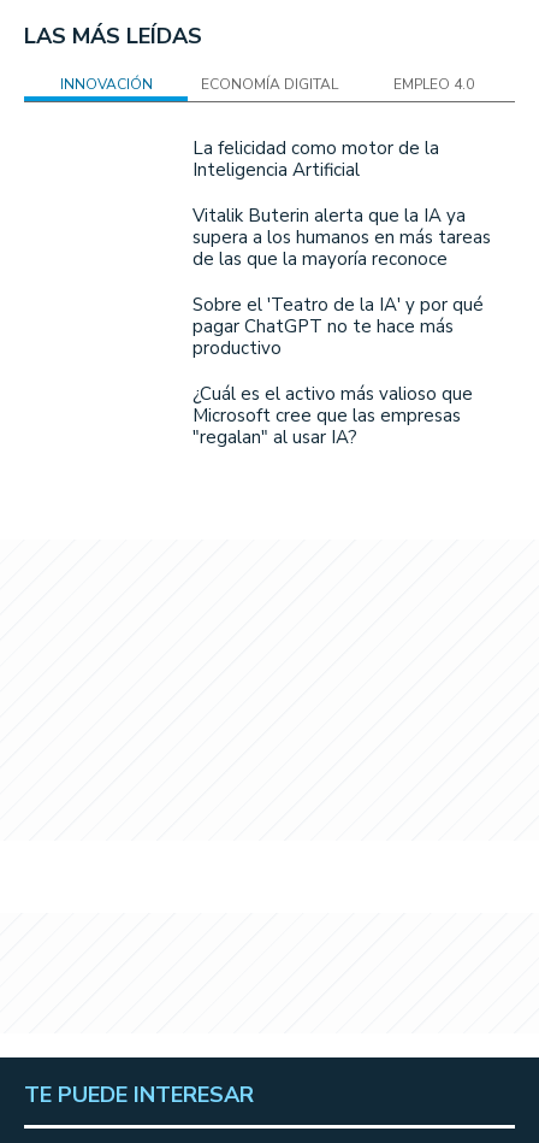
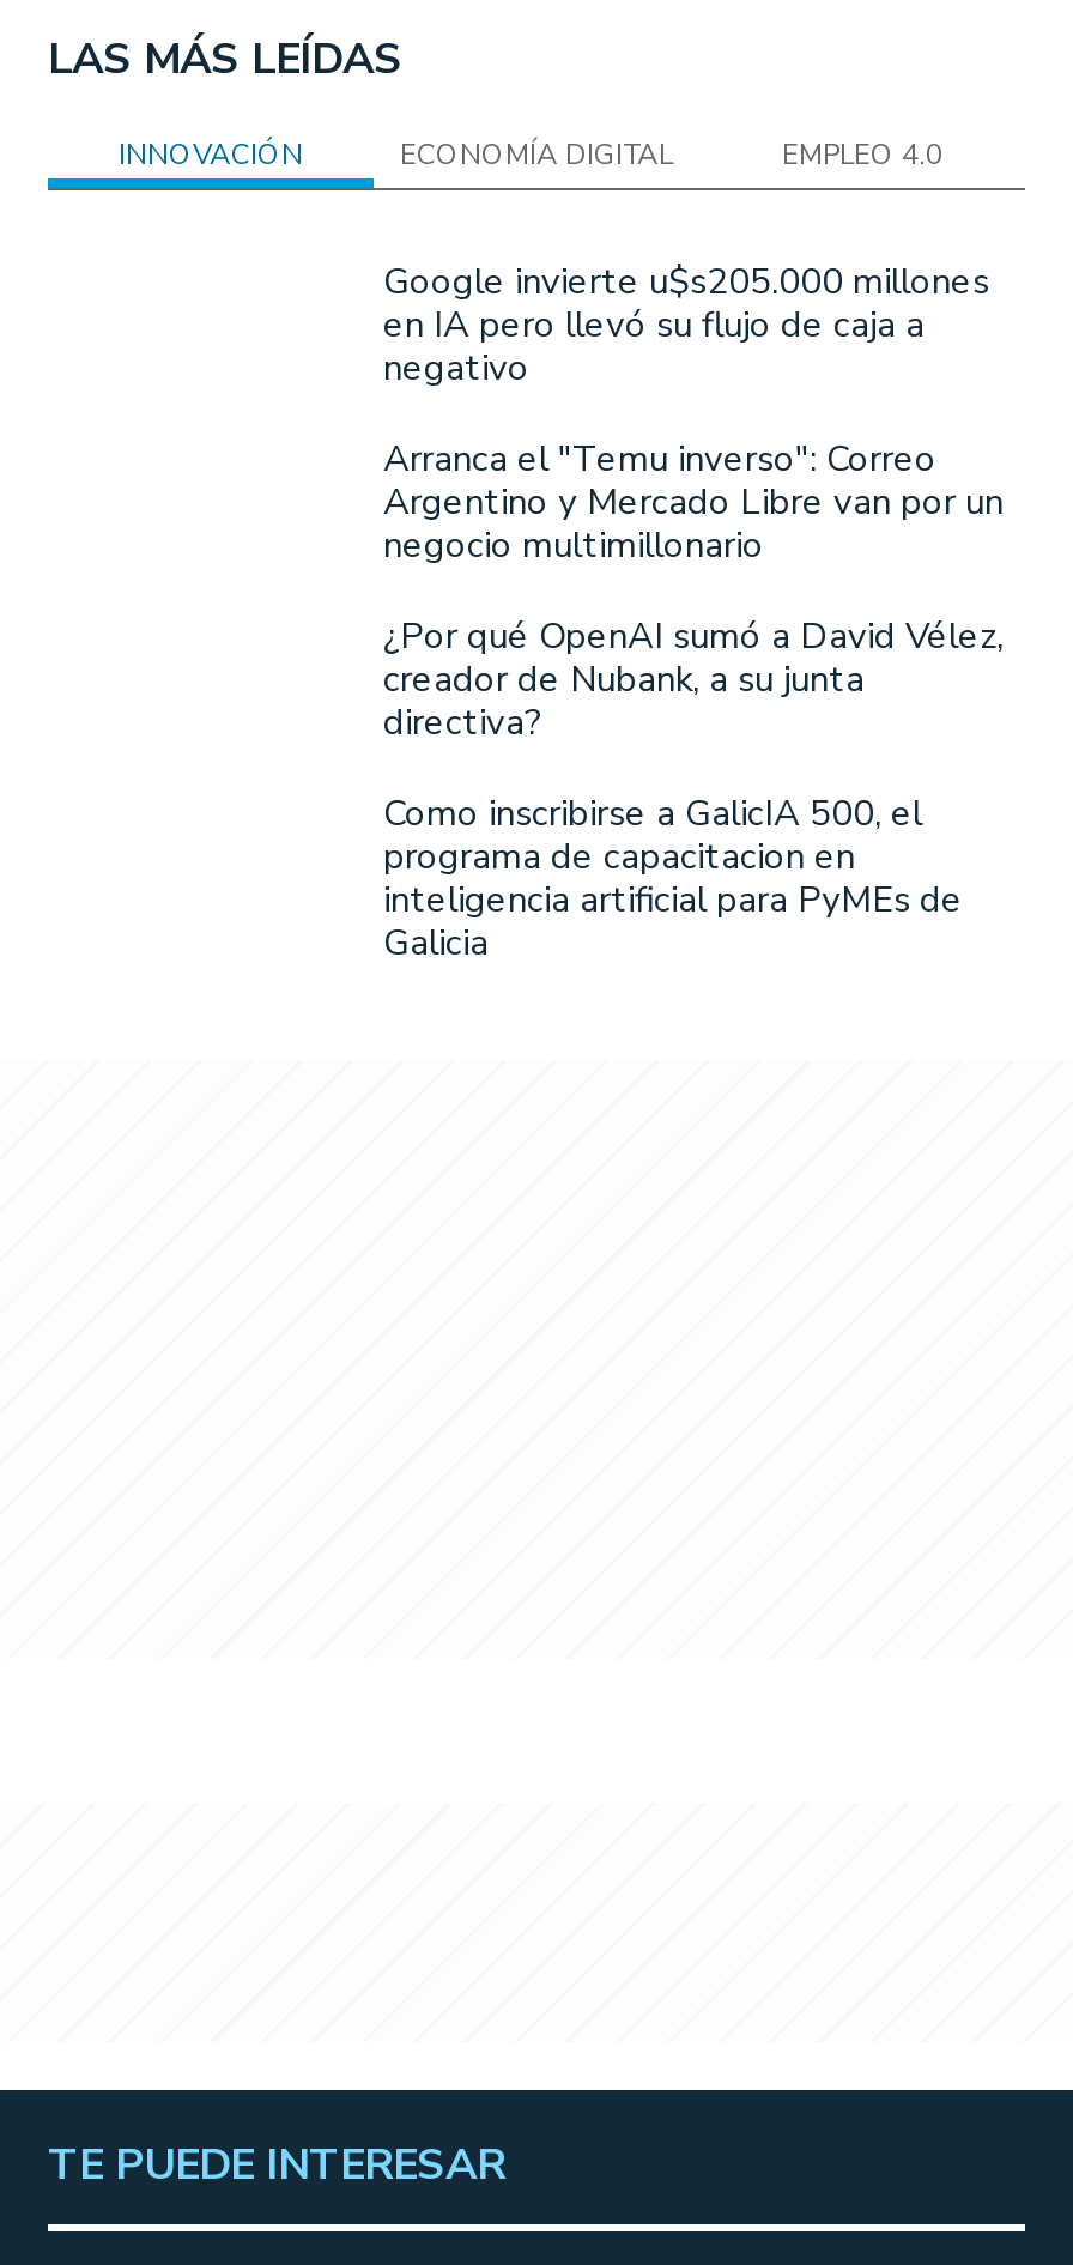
[192,136,439,182] La felicidad como motor de la | Inteligencia Artificial -> [383,257,989,391] Google invierte u$s205.000 millones | en IA pero llevó su flujo de caja a | negativo
[192,203,491,271] Vitalik Buterin alerta que la IA ya | supera a los humanos en más tareas | de las que la mayoría reconoce -> [383,434,1004,568] Arranca el "Temu inverso": Correo | Argentino y Mercado Libre van por un | negocio multimillonario
[192,292,484,360] Sobre el 'Teatro de la IA' y por qué | pagar ChatGPT no te hace más | productivo -> [383,611,1004,745] ¿Por qué OpenAI sumó a David Vélez, | creador de Nubank, a su junta | directiva?
[192,381,473,449] ¿Cuál es el activo más valioso que | Microsoft cree que las empresas | "regalan" al usar IA? -> [383,789,963,966] Como inscribirse a GalicIA 500, el | programa de capacitacion en | inteligencia artificial para PyMEs de | Galicia

